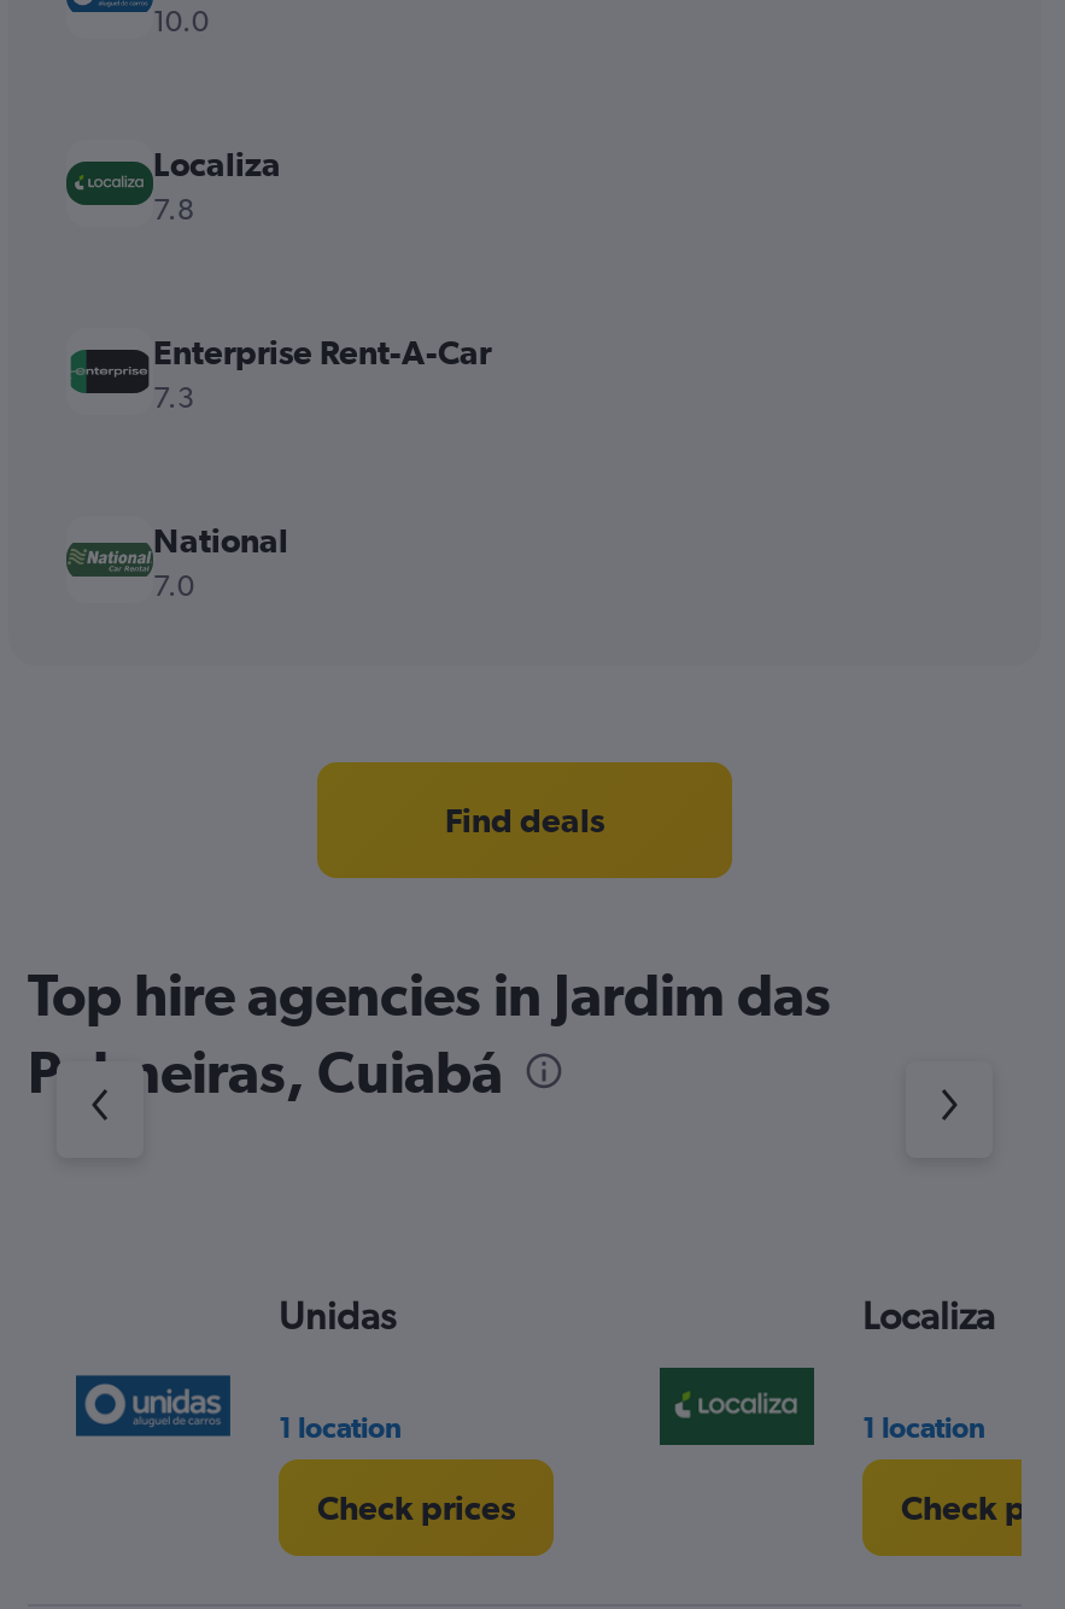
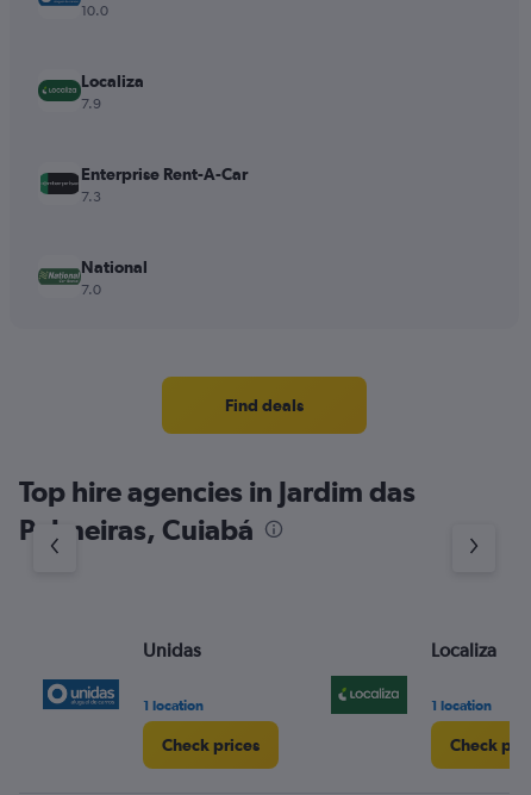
[153,193,194,227] 7.8 -> [81,95,101,112] 7.9

